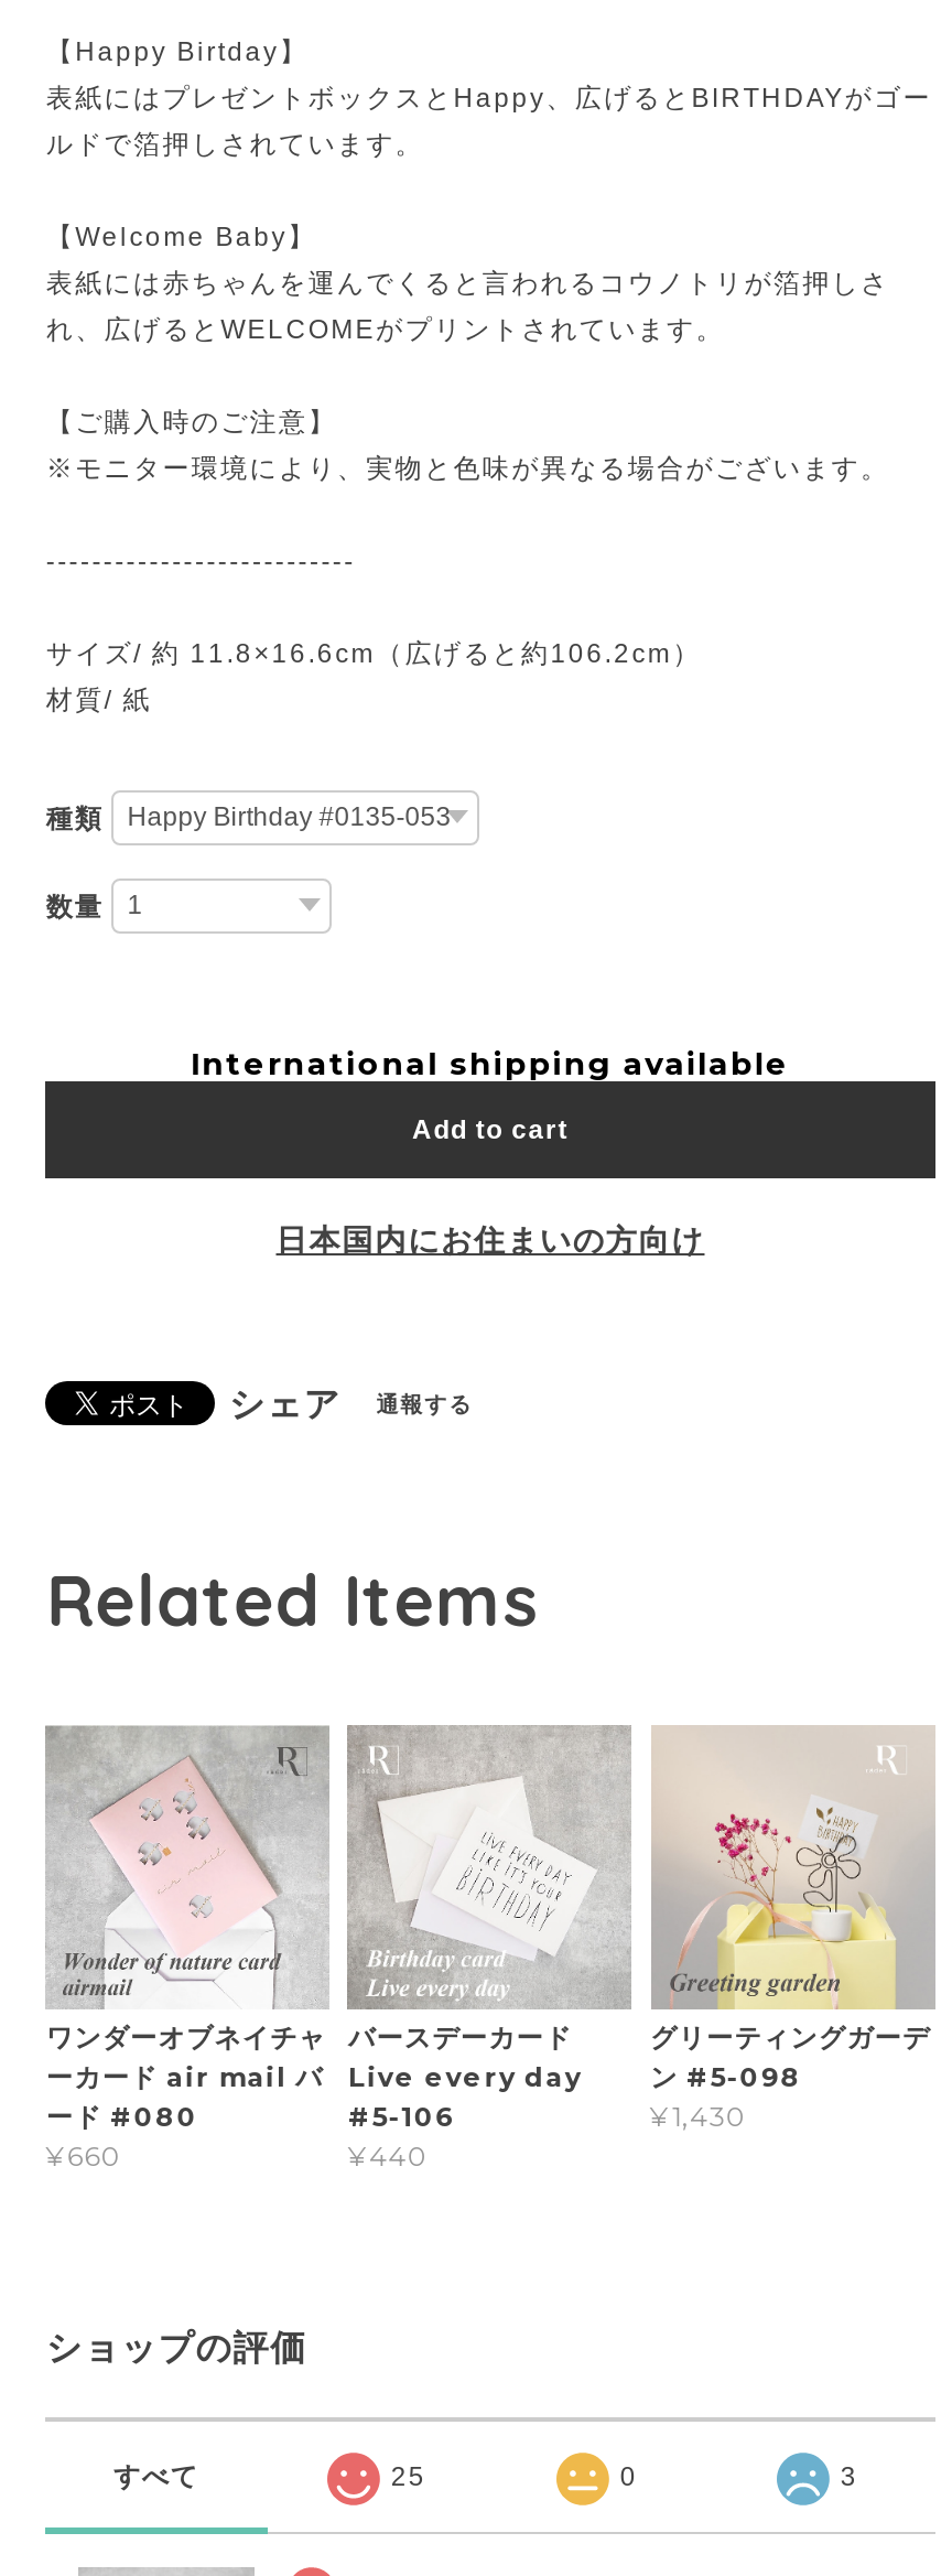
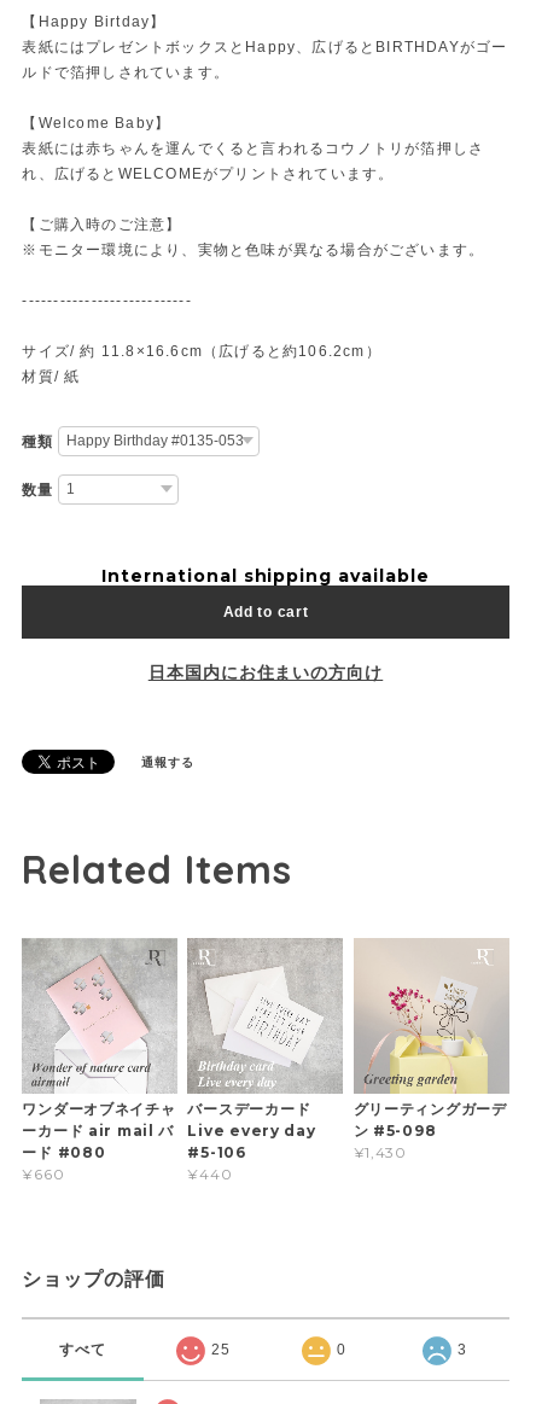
[229,1384,341,1426] シェア -> none

